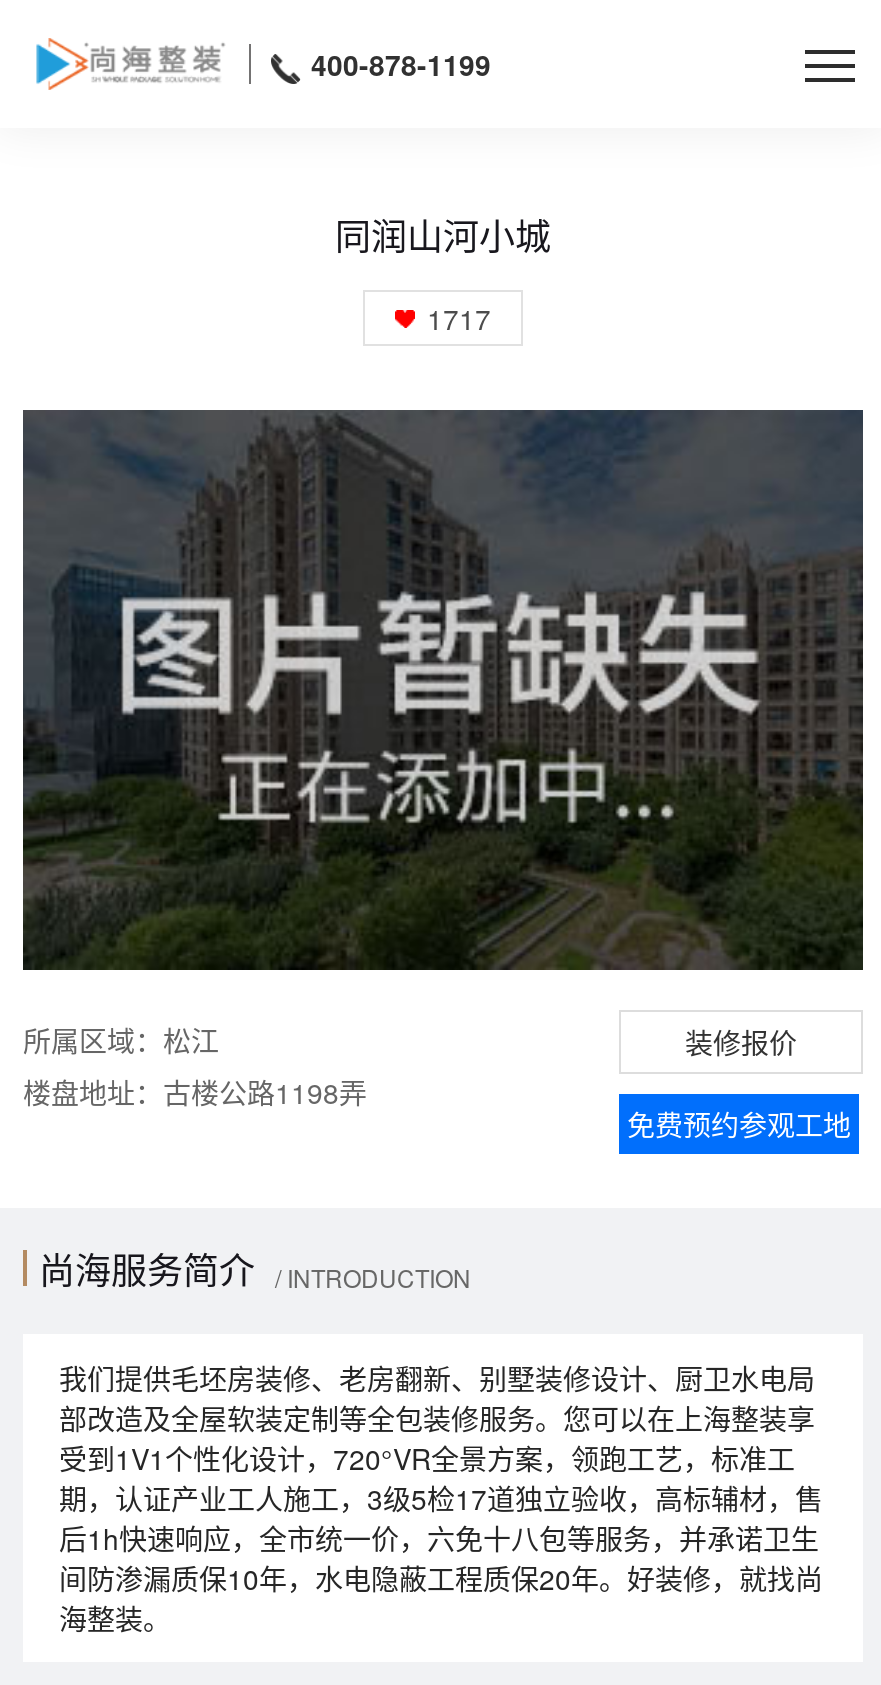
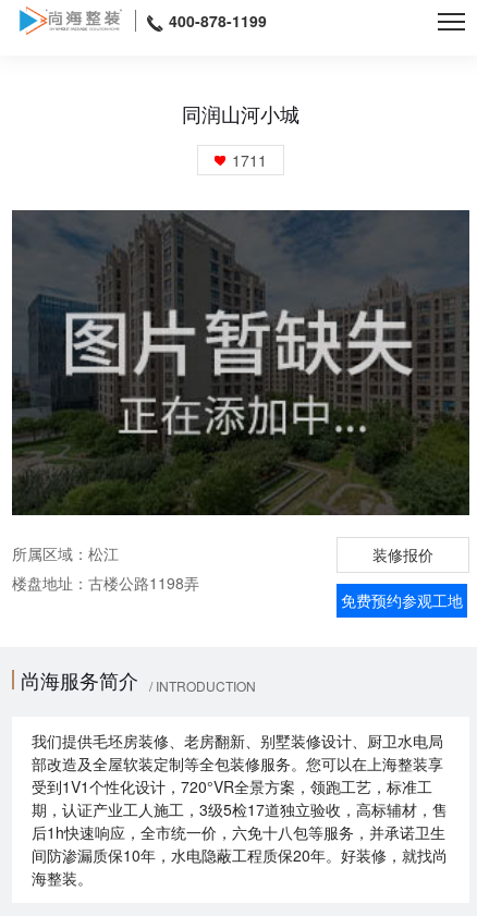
[427,298,491,338] 1717 -> [232,149,267,171] 1711

